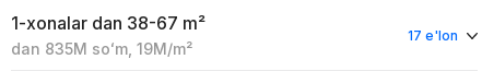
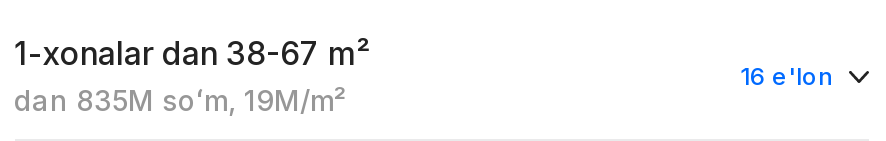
[407,27,457,44] 17 e'lon -> [740,61,832,91] 16 e'lon

